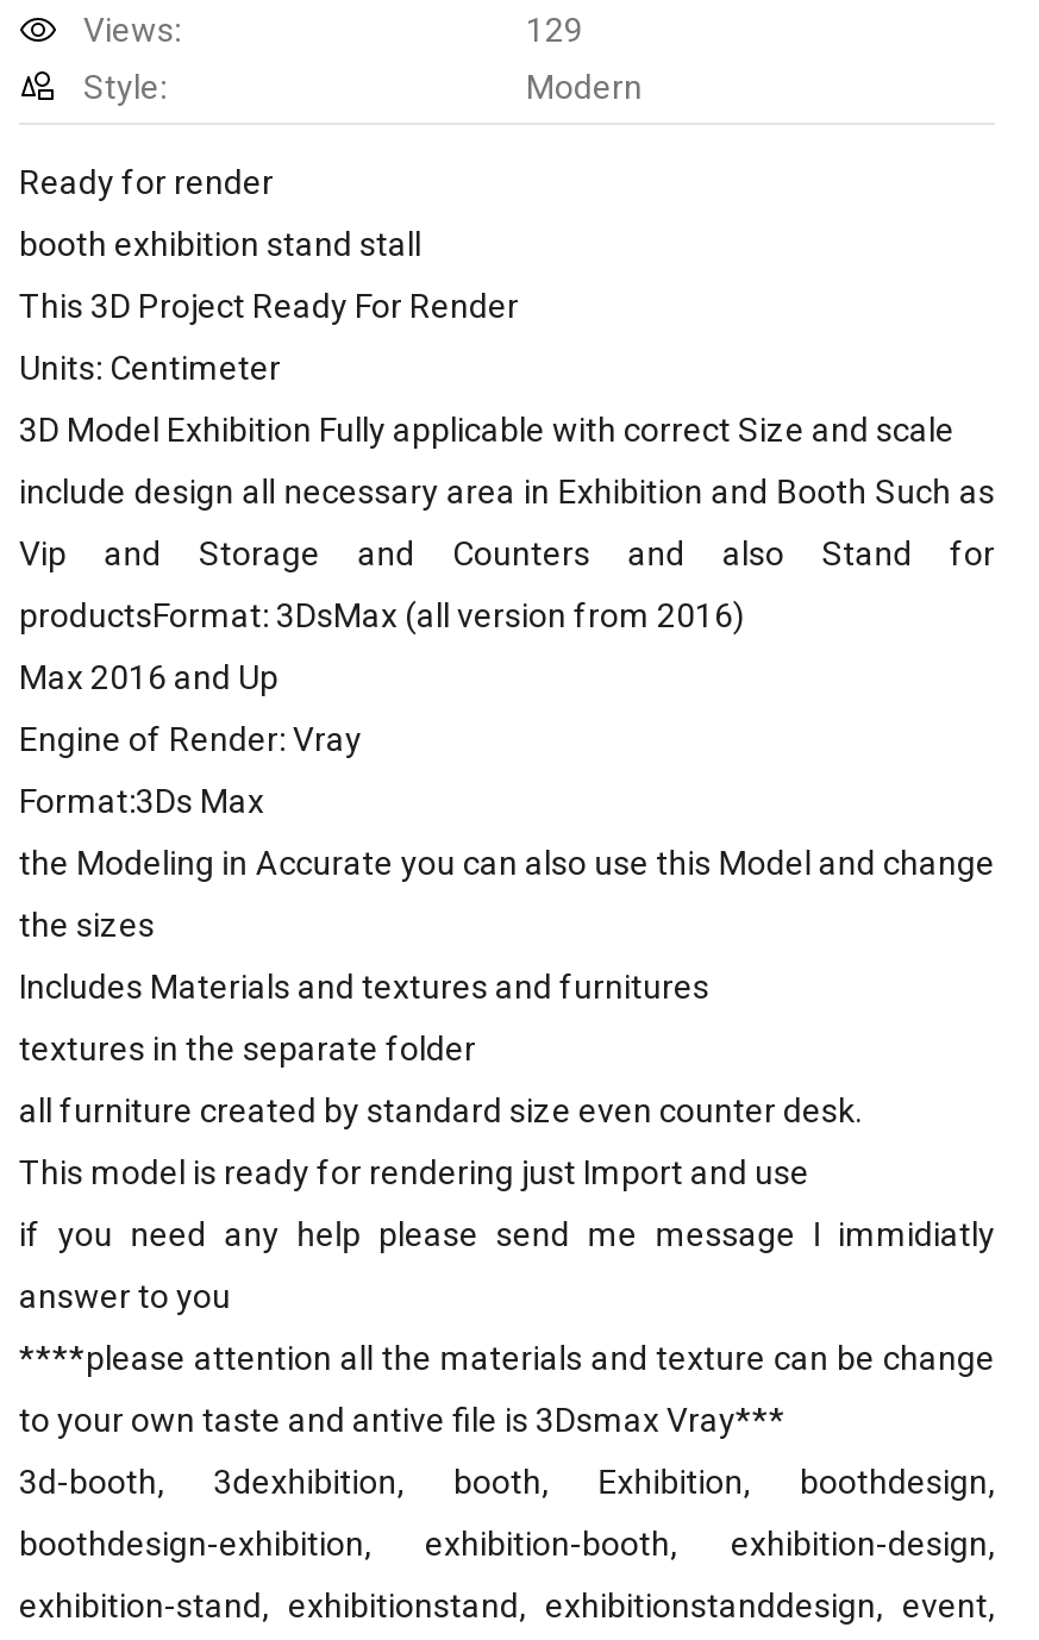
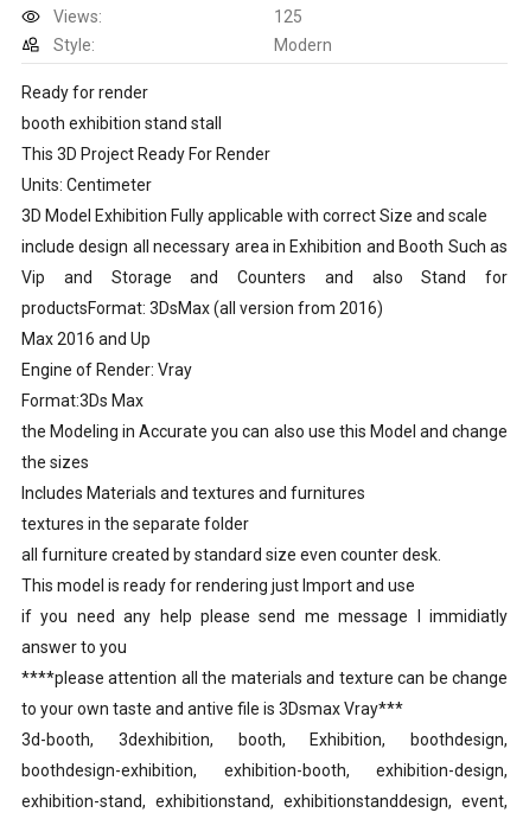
[526,11,583,49] 129 -> [274,7,302,26] 125

